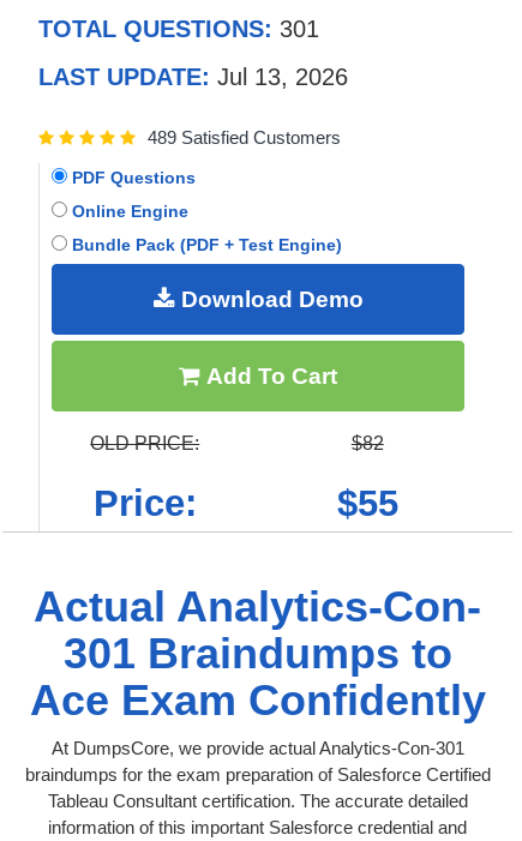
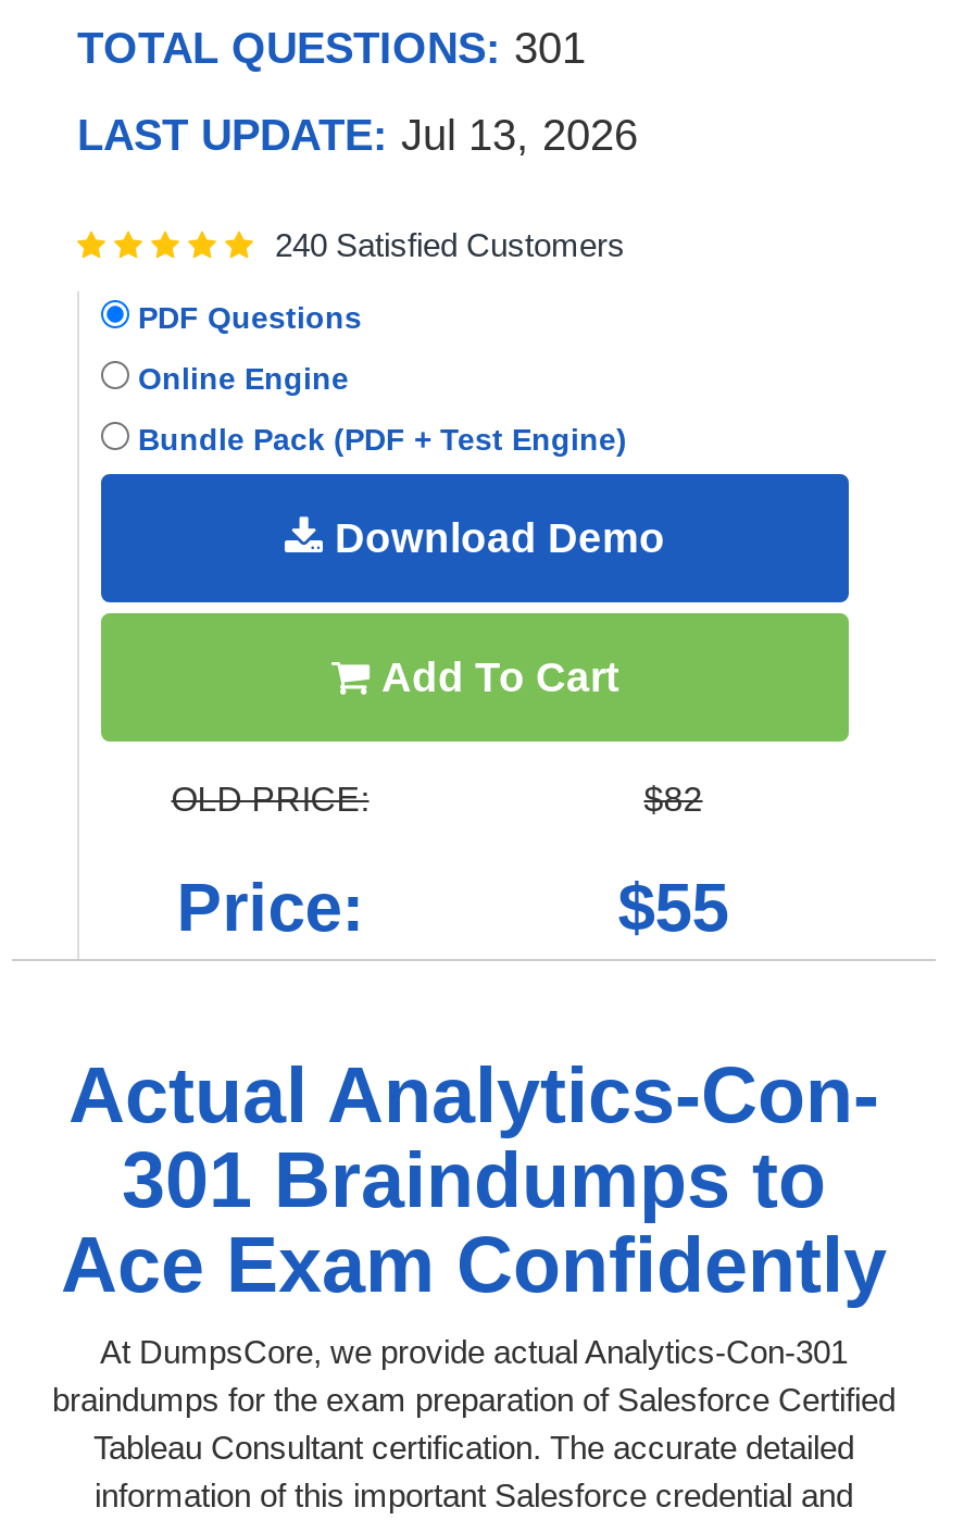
[148,127,341,147] 489 Satisfied Customers -> [275,226,625,263] 240 Satisfied Customers

